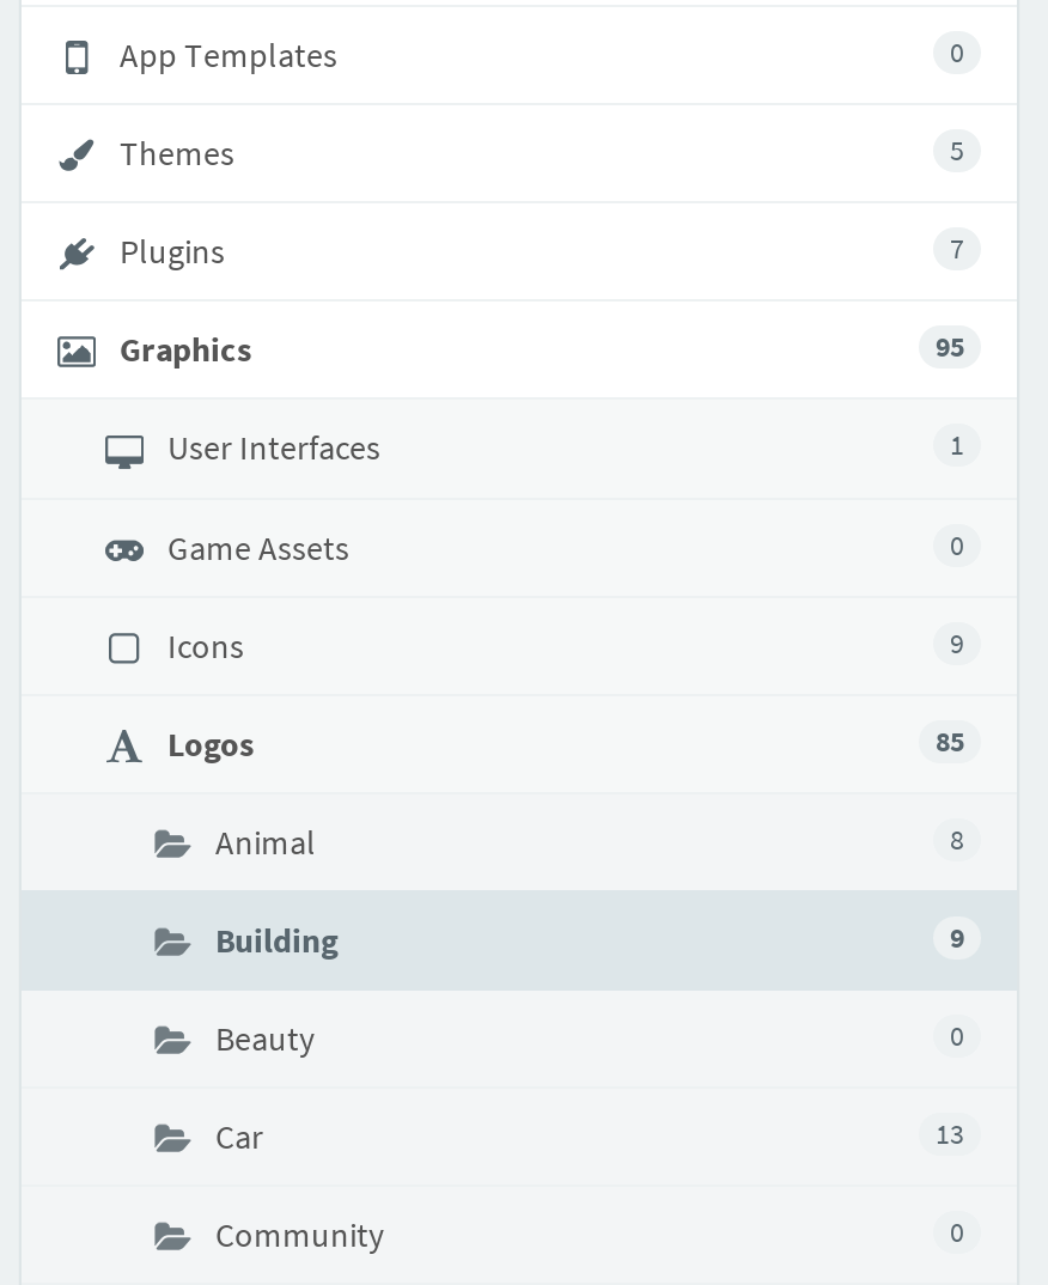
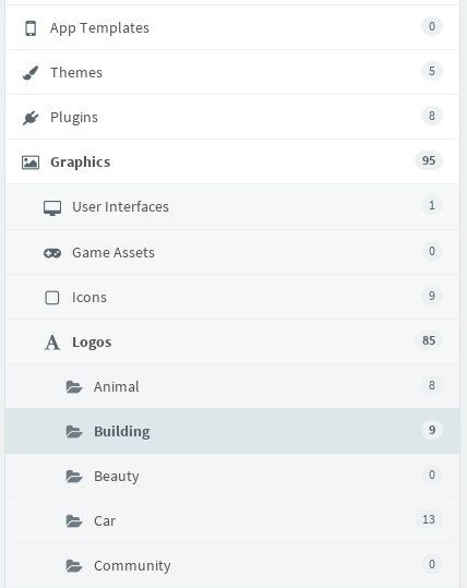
[950,230,964,266] 7 -> [429,107,435,124] 8

